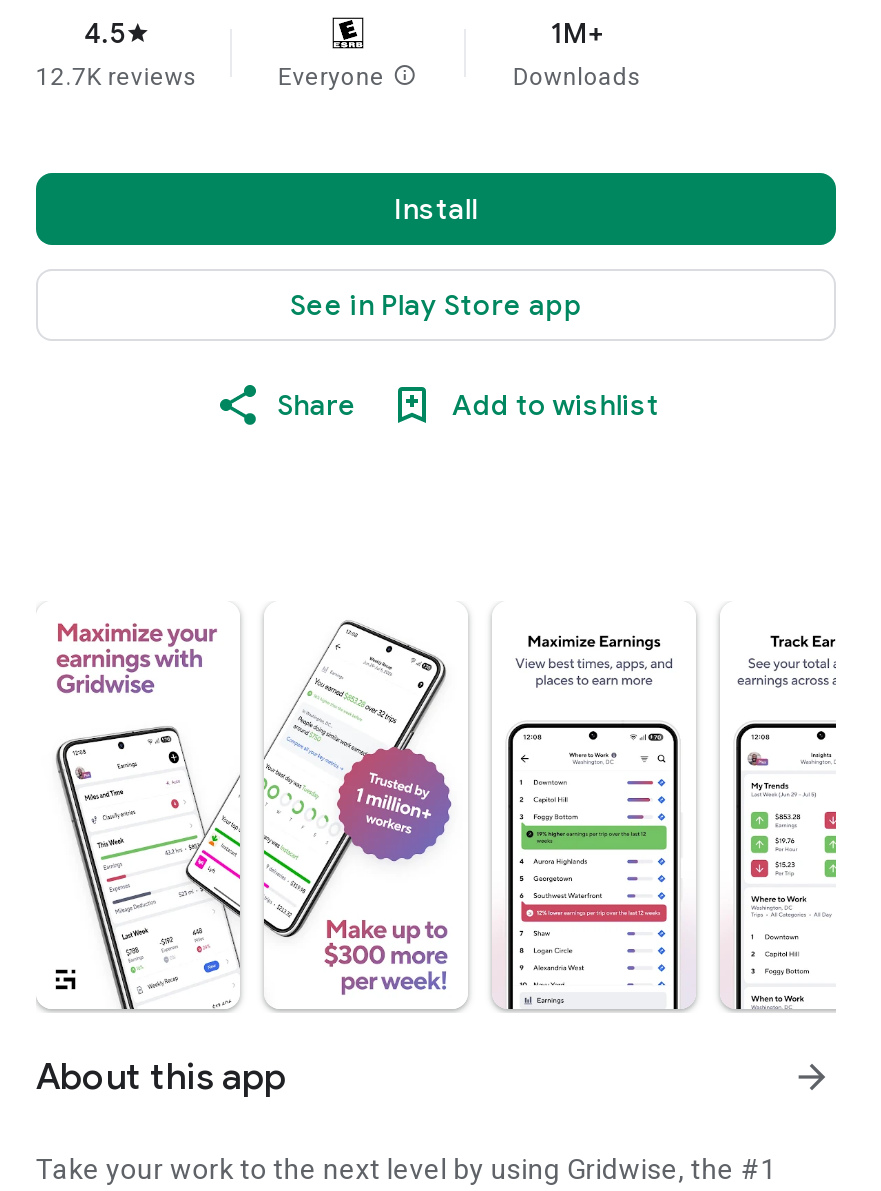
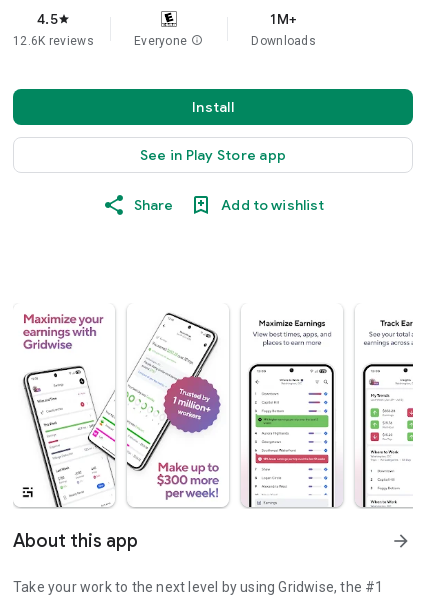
[36,63,198,91] 12.7K reviews -> [13,34,94,48] 12.6K reviews

